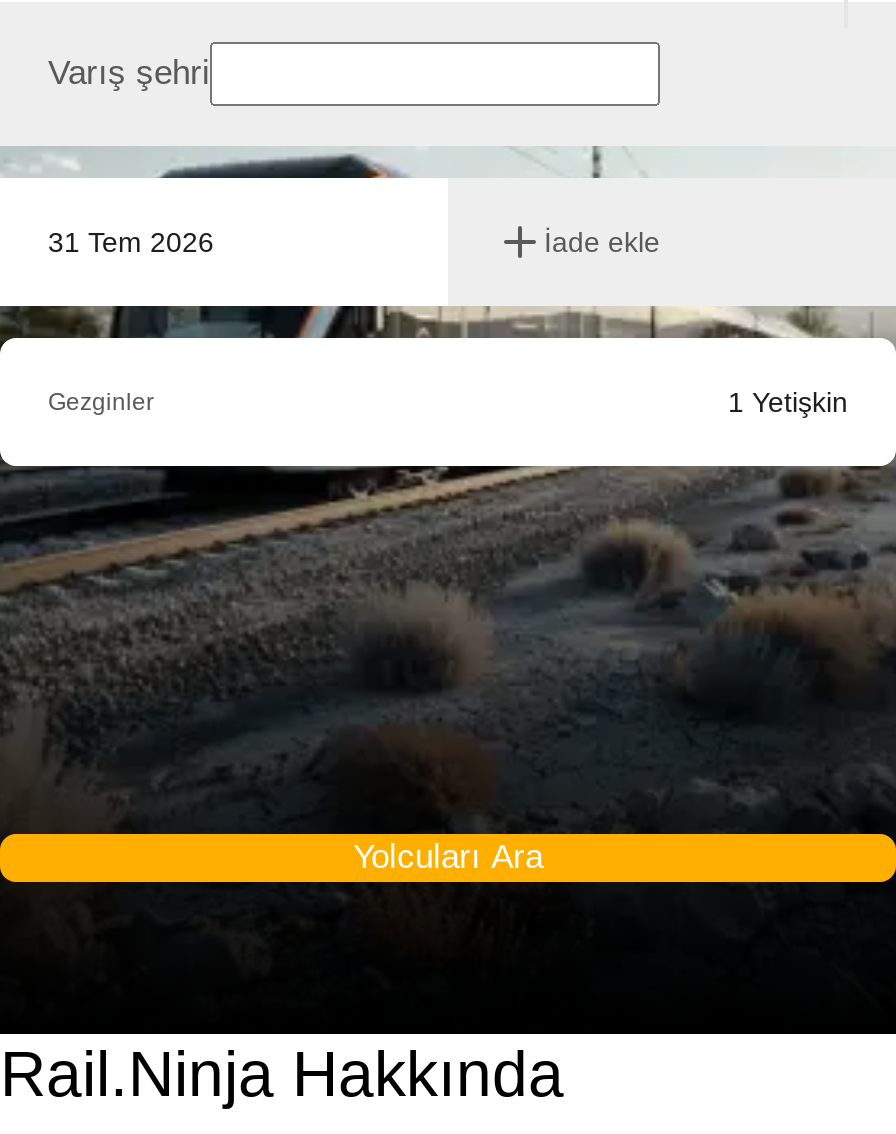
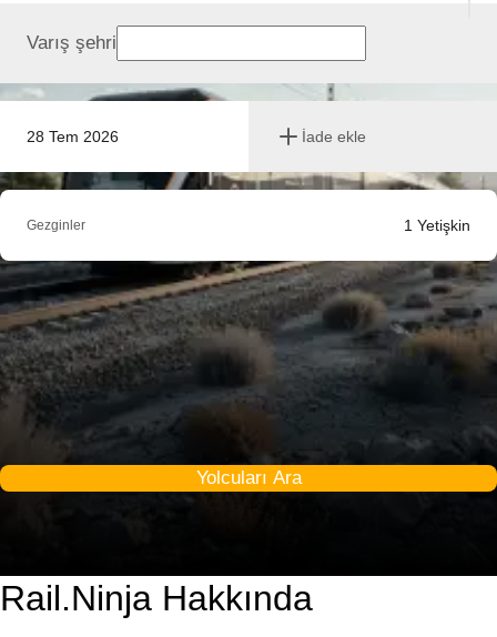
[48,226,214,258] 31 Tem 2026 -> [27,128,119,145] 28 Tem 2026

